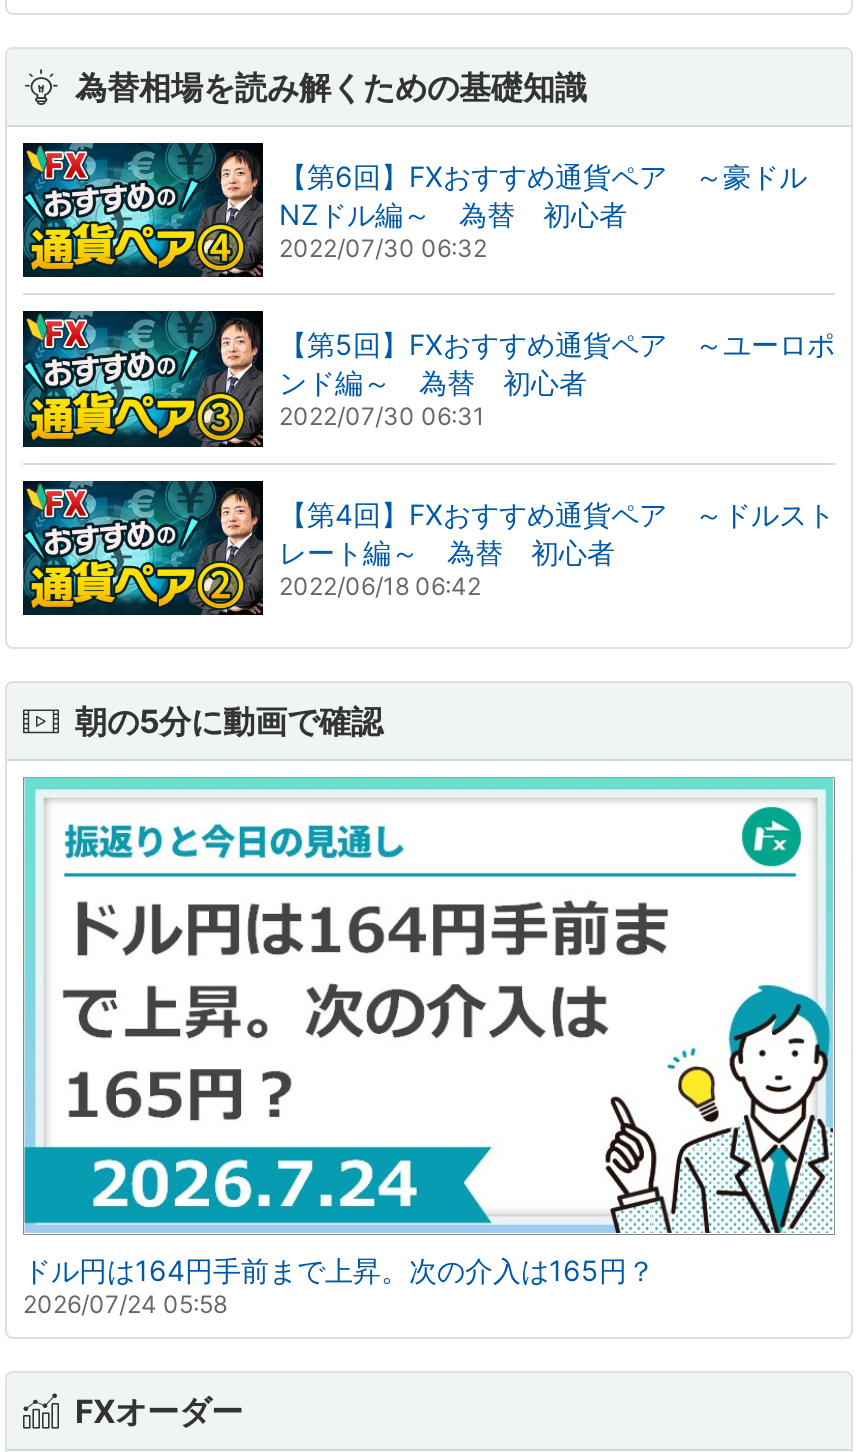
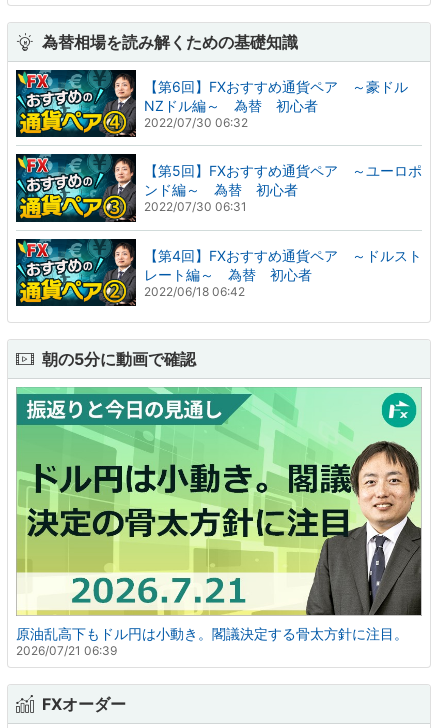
[23,777,835,1318] [image] | ドル円は164円手前まで上昇。次の介入は165円？ | 2026/07/24 05:58 -> [16,387,422,658] [image] | 原油乱高下もドル円は小動き。閣議決定する骨太方針に注目。 | 2026/07/21 06:39

